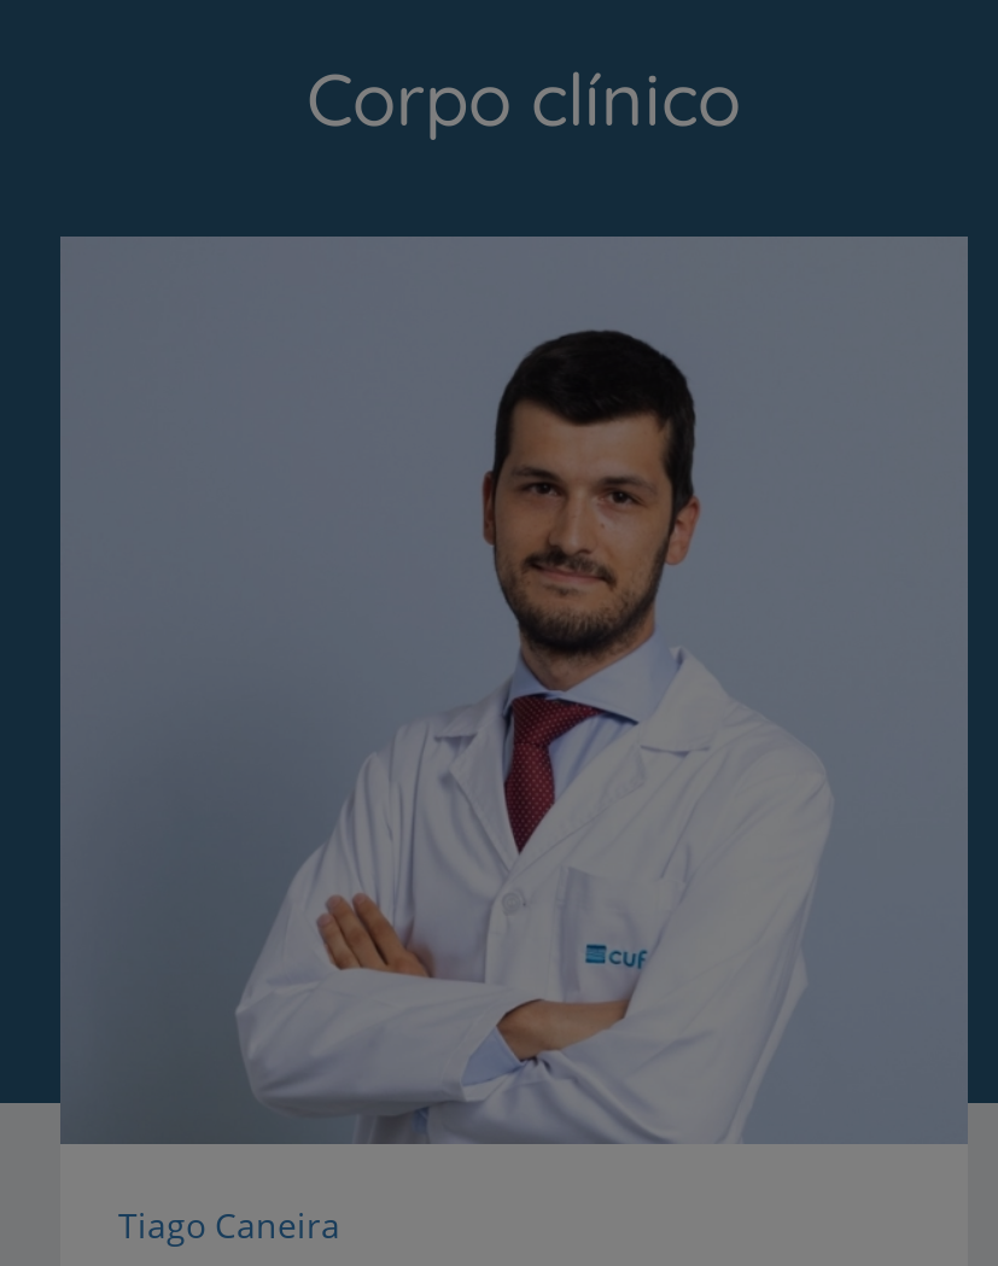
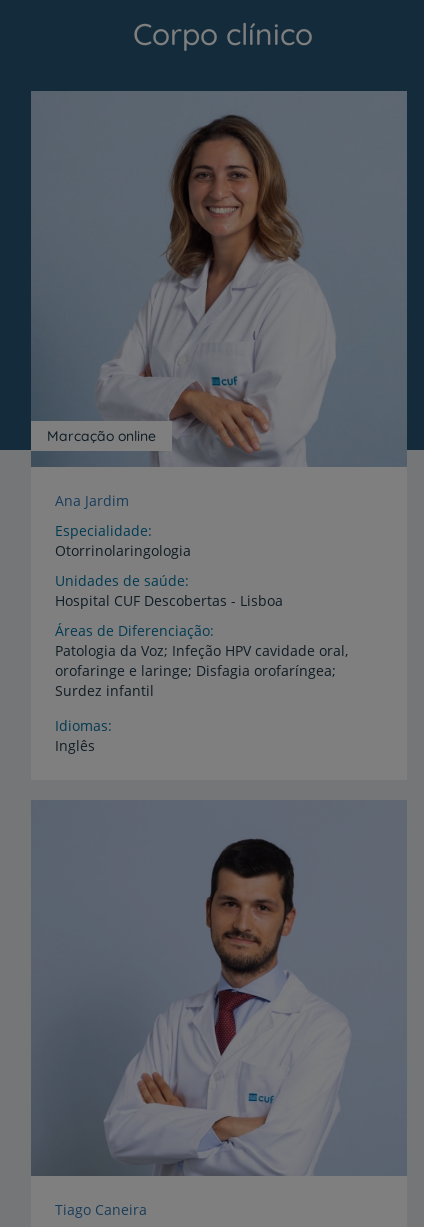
none -> [47,114,350,755] [image] | Marcação online | Ana Jardim | Especialidade | Otorrinolaringologia | Unidades de saúde | Hospital CUF Descobertas - Lisboa | Áreas de Diferenciação | Patologia da Voz; Infeção HPV cavidade oral, | orofaringe e laringe; Disfagia orofaríngea; | Surdez infantil | Idiomas | Inglês

